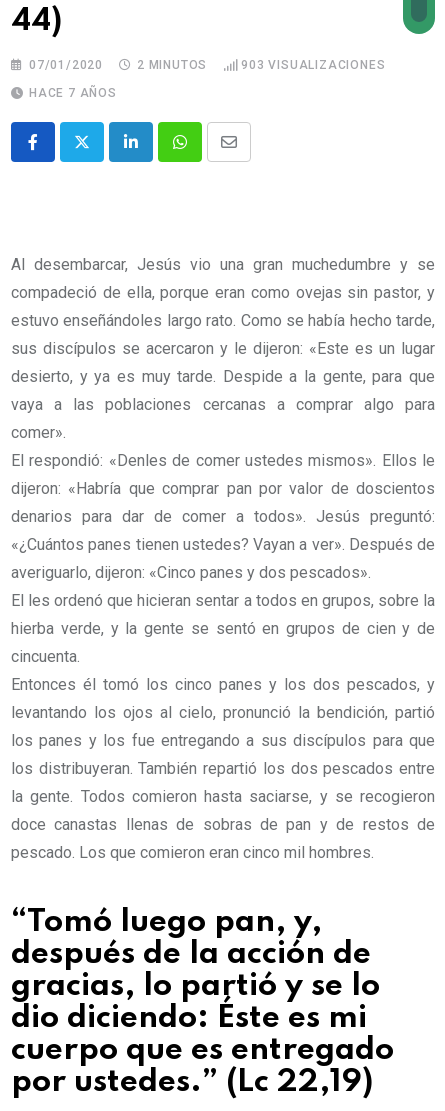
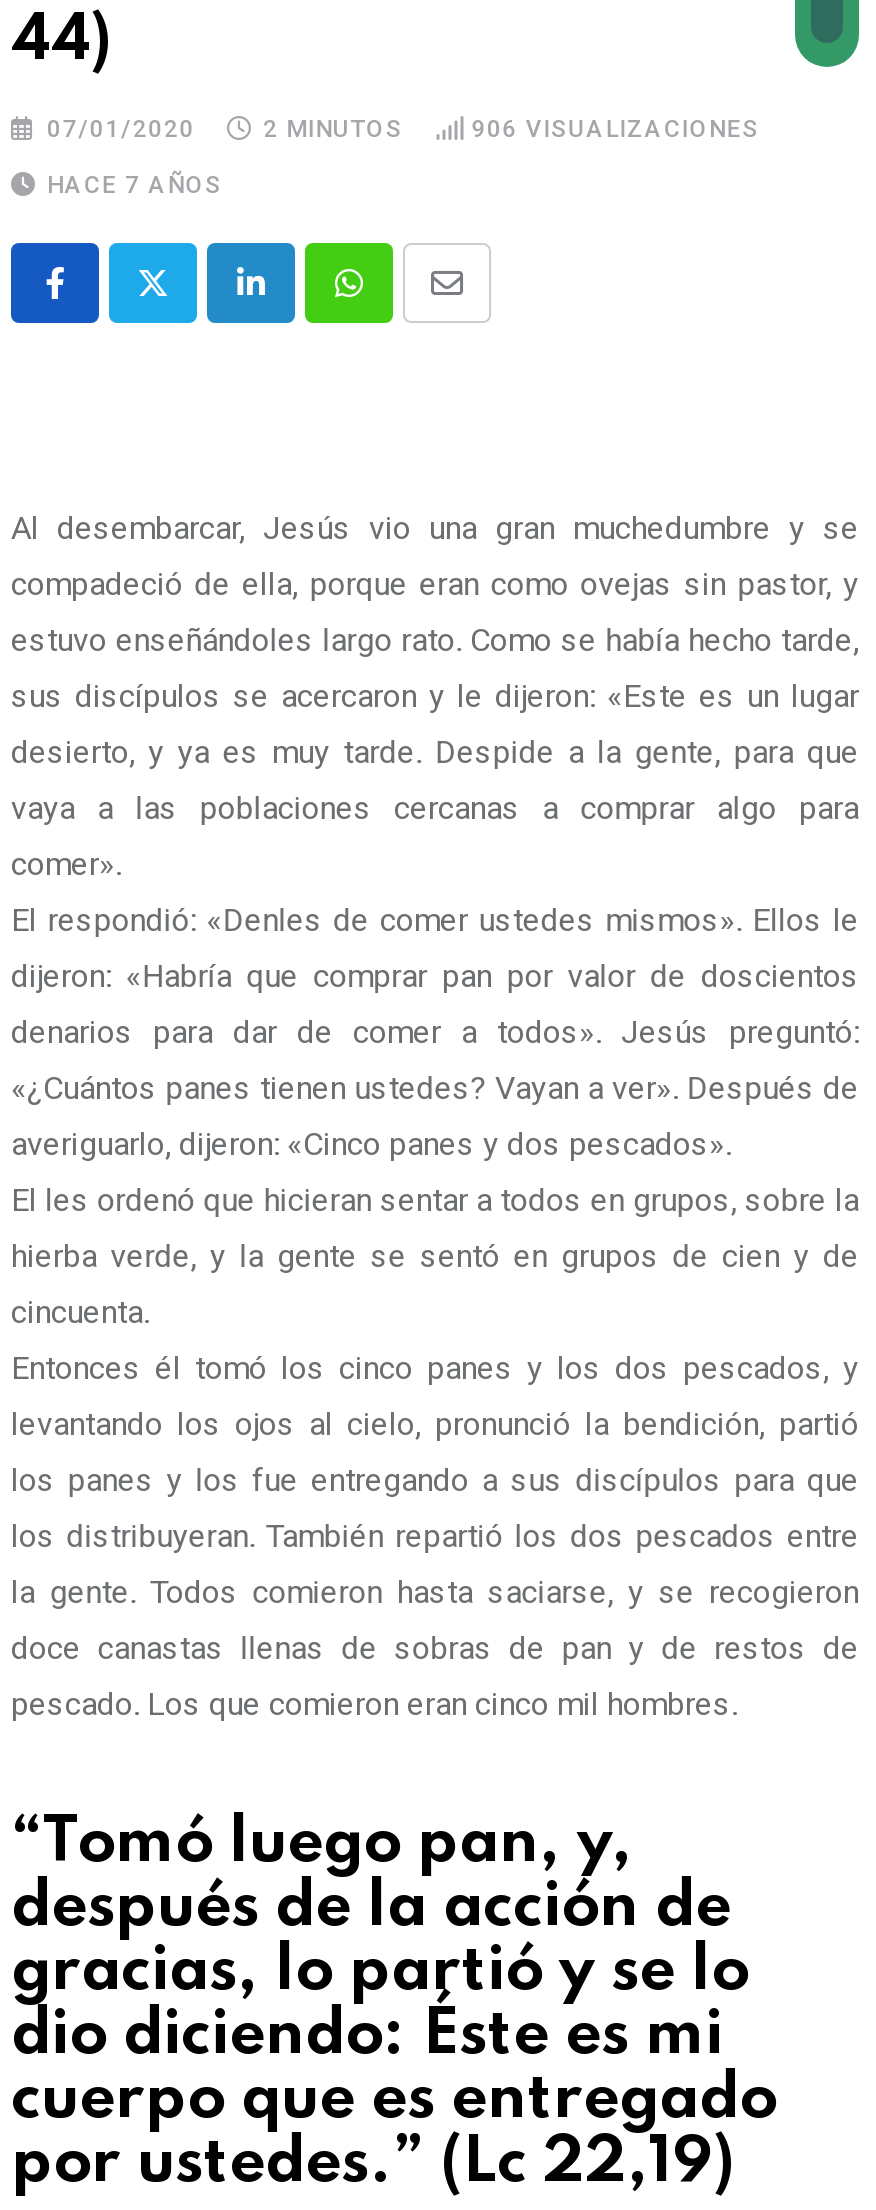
[241,58,385,72] 903 VISUALIZACIONES -> [471,115,760,143] 906 VISUALIZACIONES

